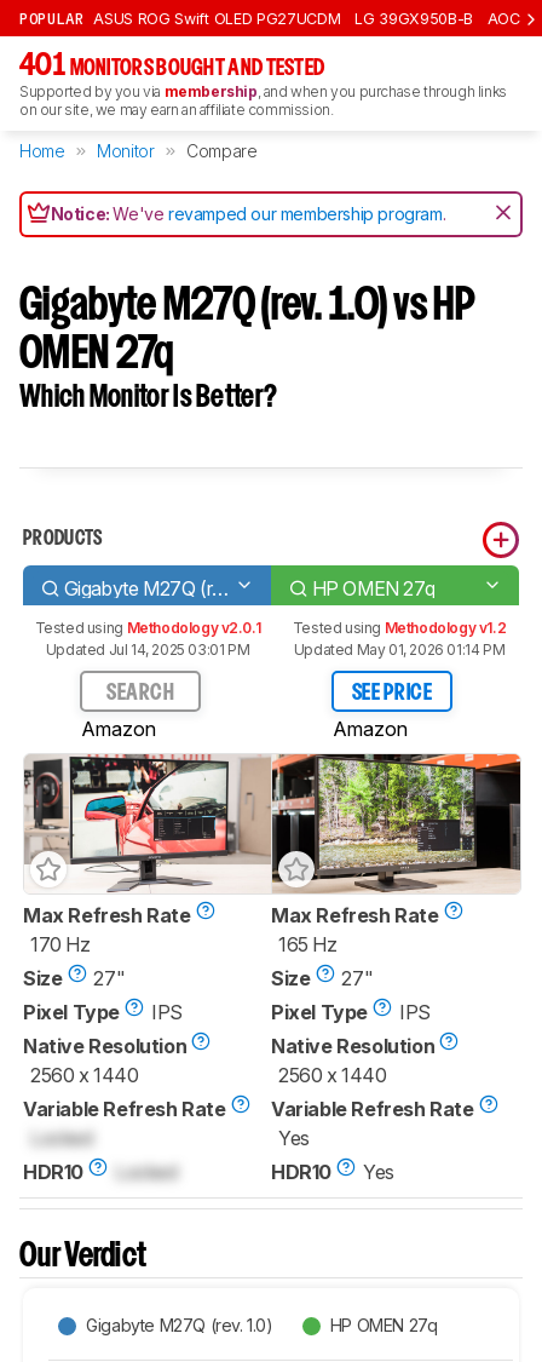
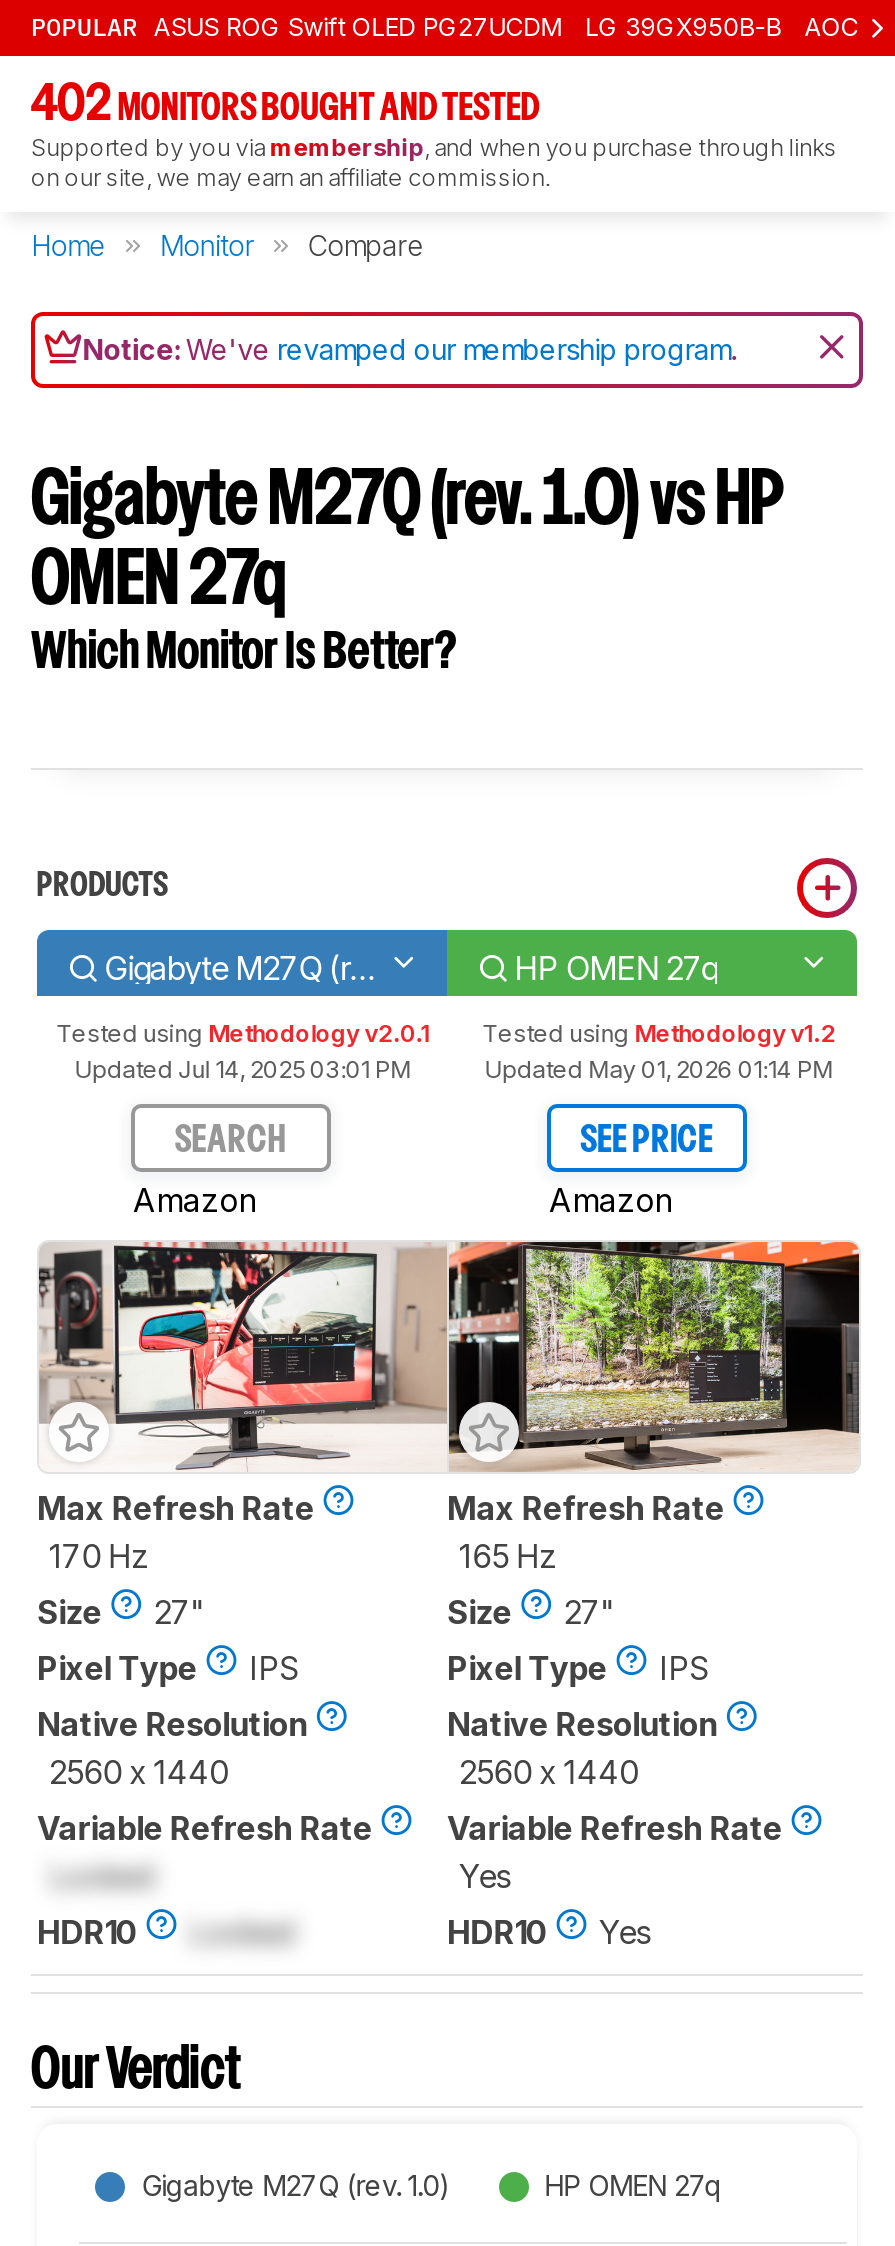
[19,53,325,80] 401 MONITORS BOUGHT AND TESTED -> [31,84,540,128] 402 MONITORS BOUGHT AND TESTED

